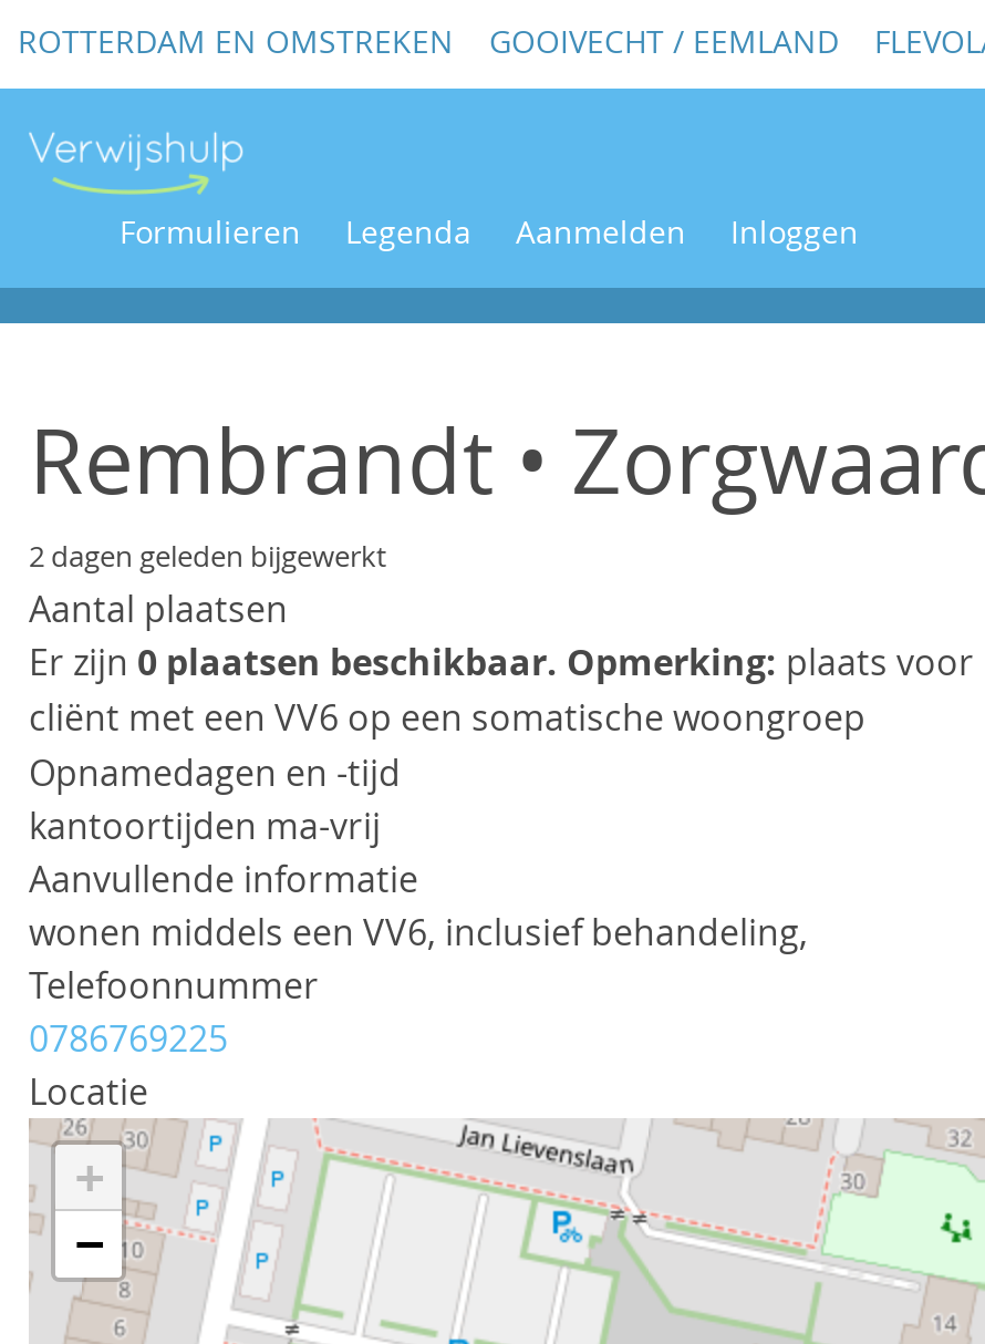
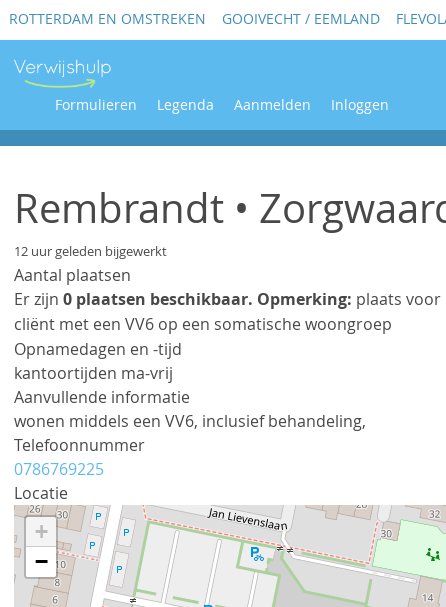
[29,537,387,575] 2 dagen geleden bijgewerkt -> [14,242,167,259] 12 uur geleden bijgewerkt

